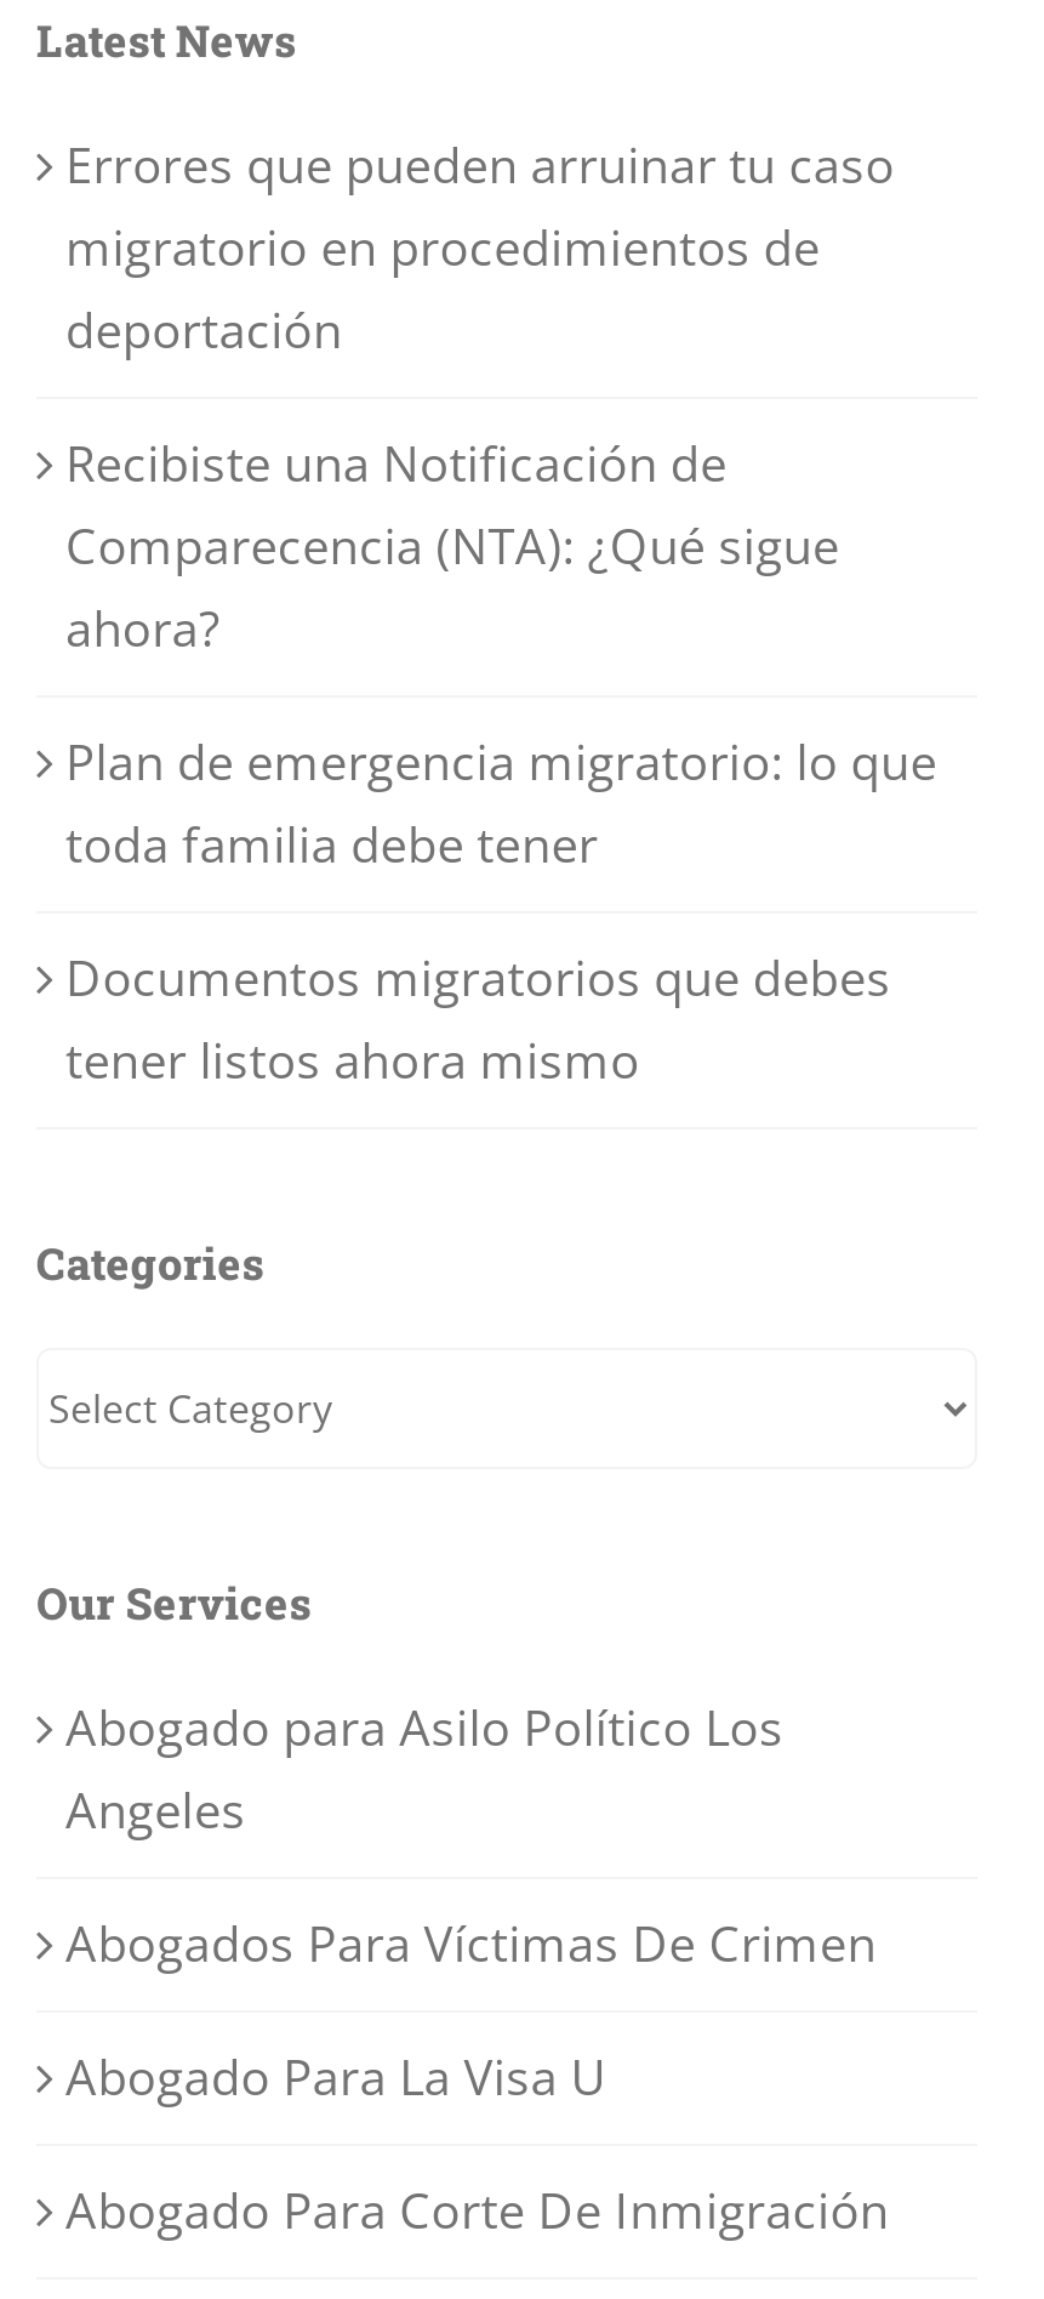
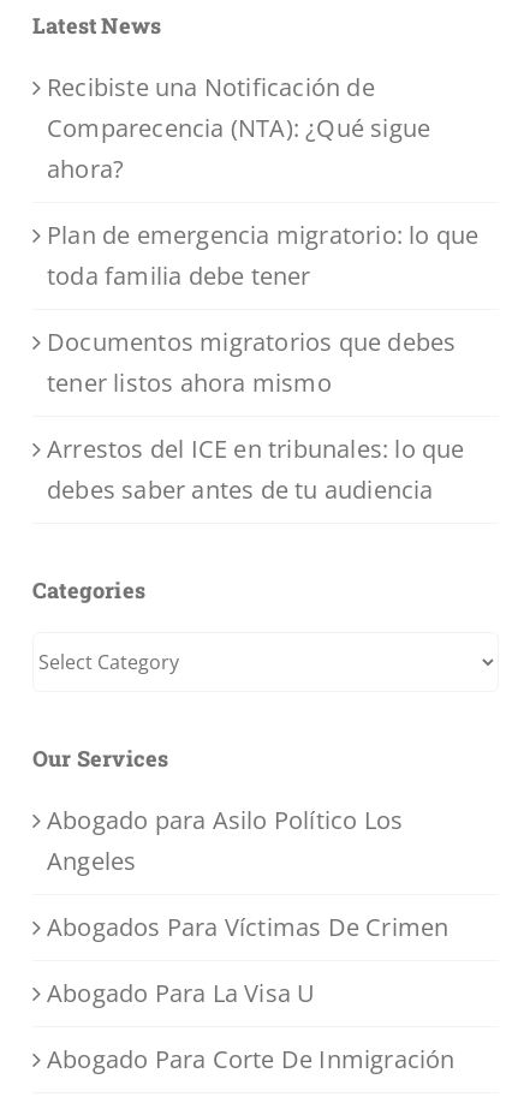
[65,132,895,363] Errores que pueden arruinar tu caso | migratorio en procedimientos de | deportación -> none
moved [65,431,937,1093] -> [47,71,479,399]: Recibiste una Notificación de | Comparecencia (NTA): ¿Qué sigue | ahora? | Plan de emergencia migratorio: lo que | toda familia debe tener | Documentos migratorios que debes | tener listos ahora mismo
none -> [47,433,465,506] Arrestos del ICE en tribunales: lo que | debes saber antes de tu audiencia

